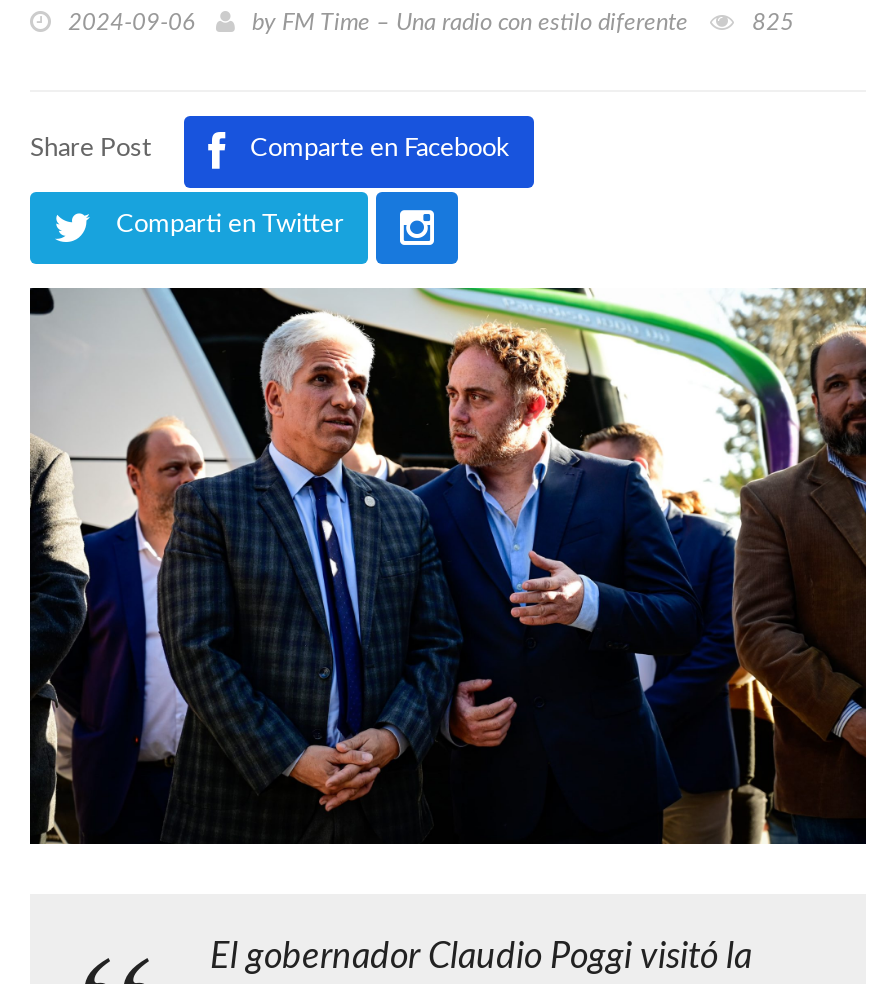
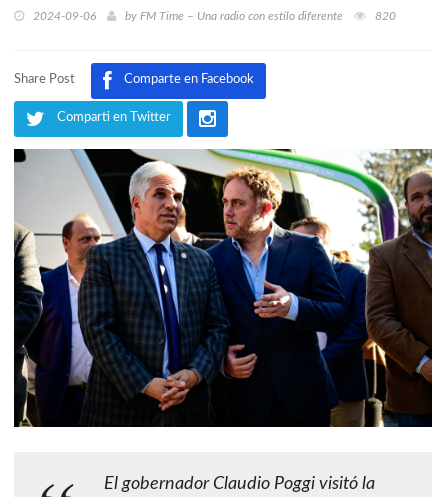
[752,10,794,34] 825 -> [375,10,396,22] 820

